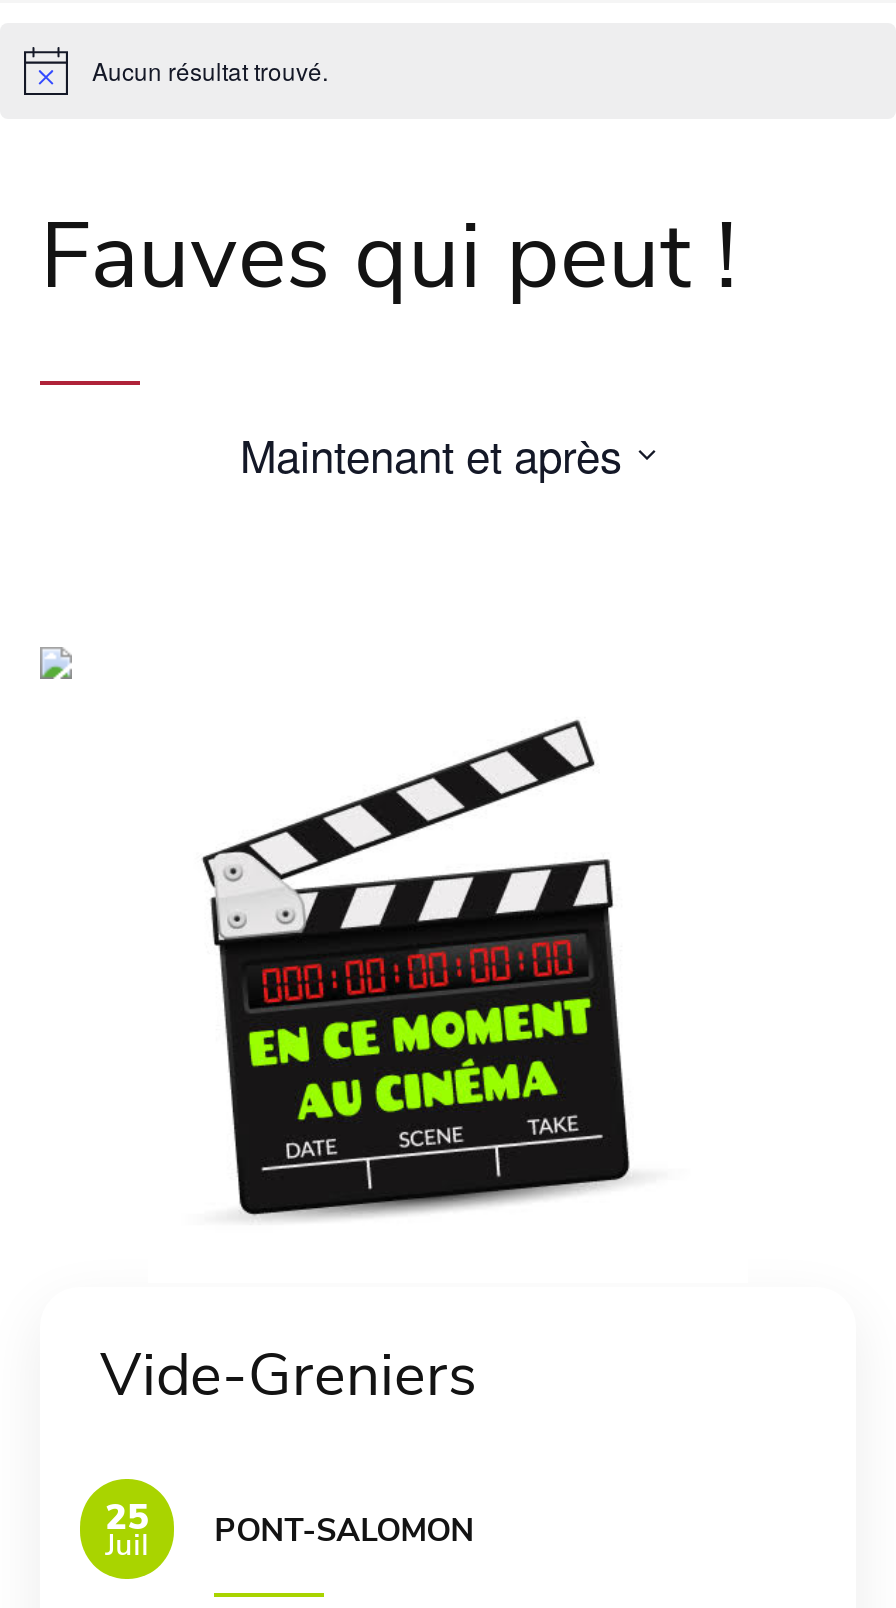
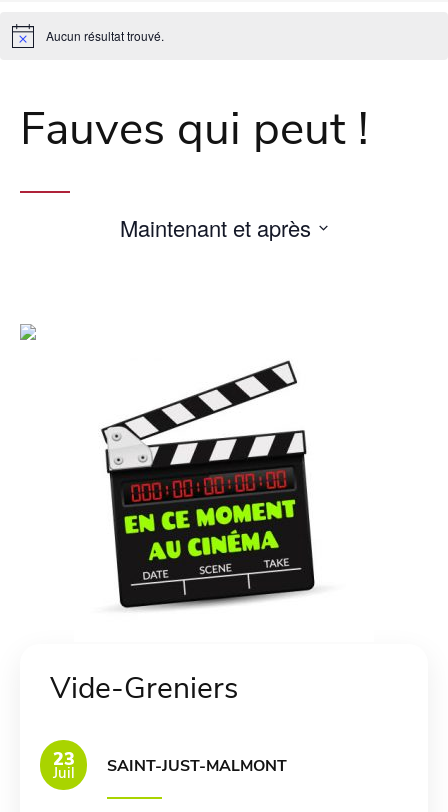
[105,1492,149,1540] 25 -> [53,747,75,771] 23
[214,1509,474,1553] PONT-SALOMON -> [107,755,287,777] SAINT-JUST-MALMONT

